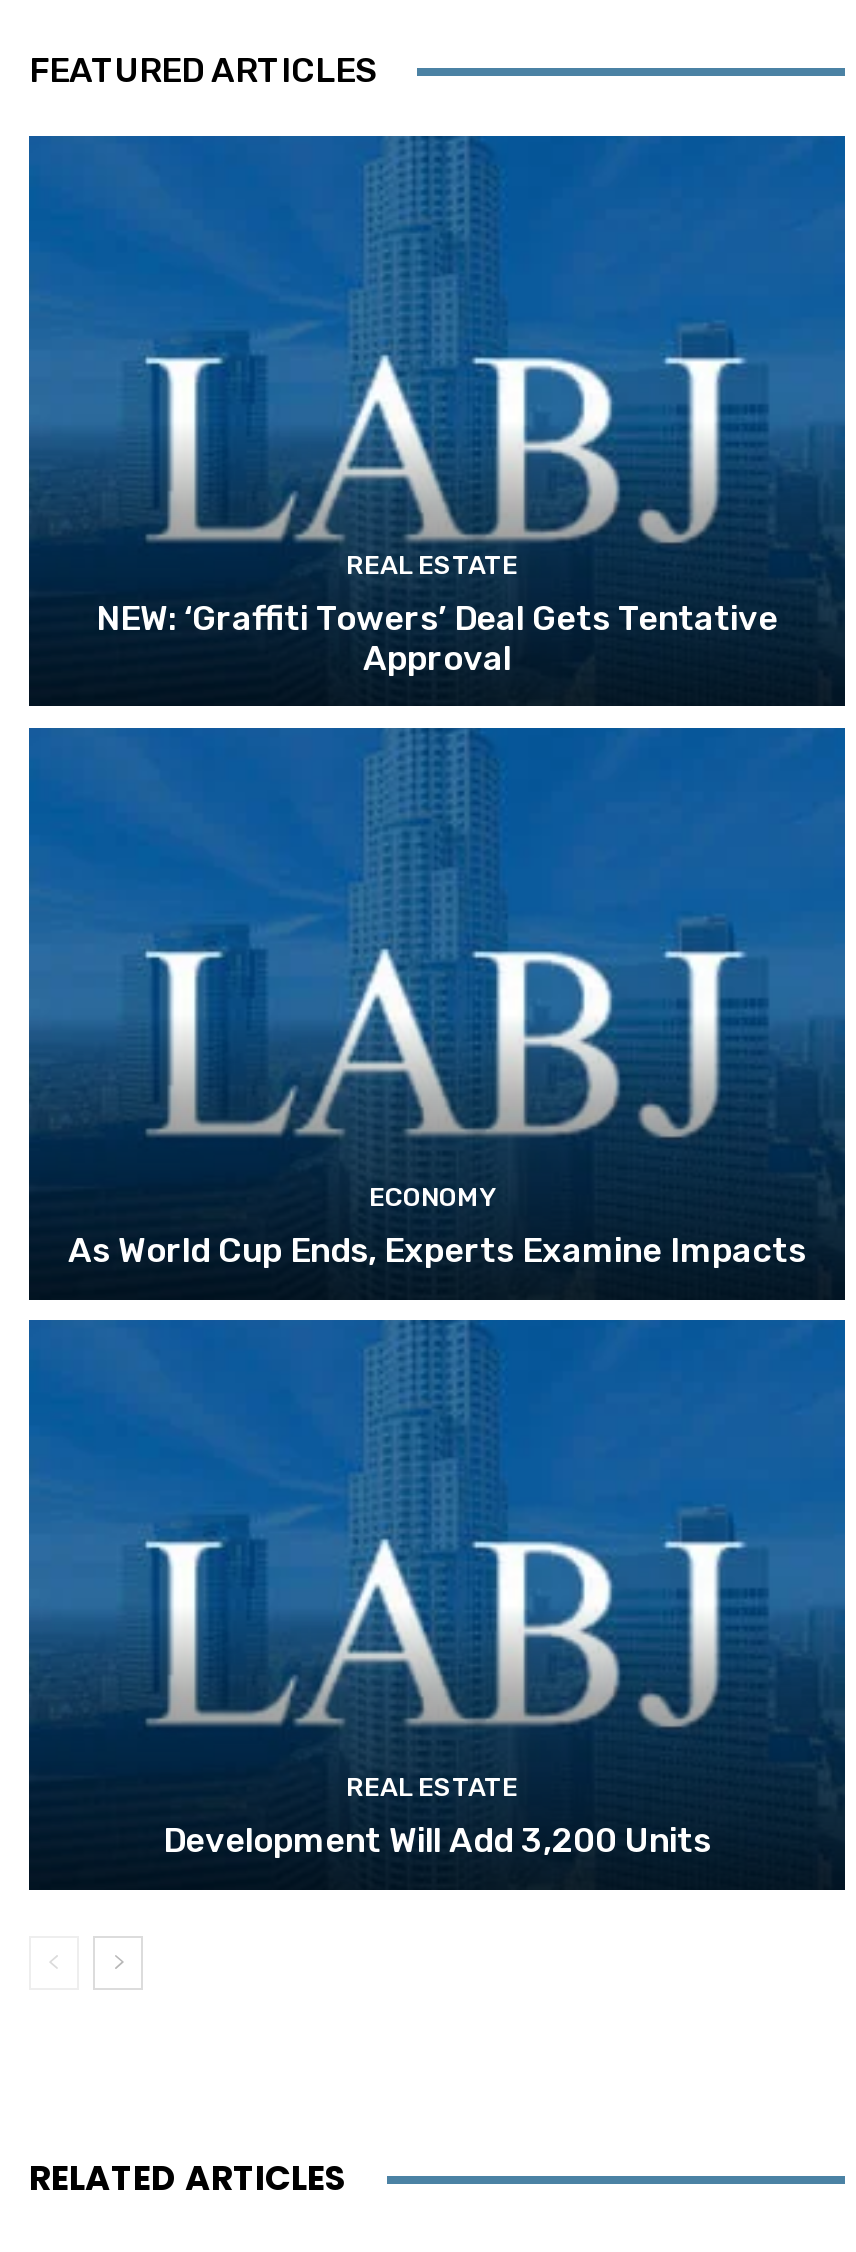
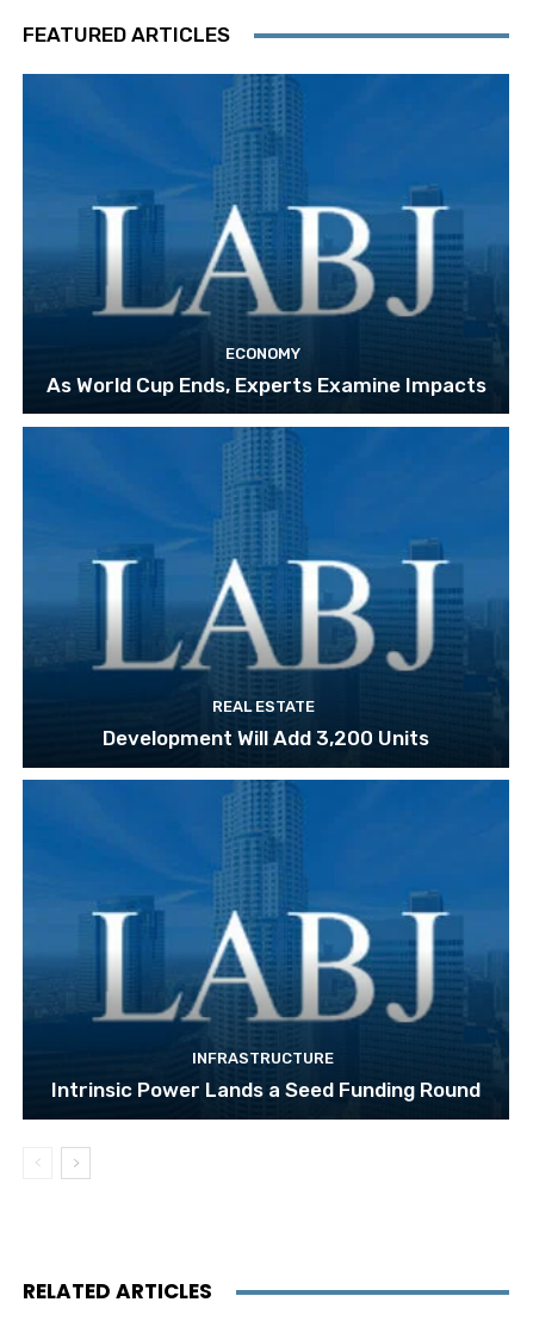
[96,550,778,678] REAL ESTATE | NEW: ‘Graffiti Towers’ Deal Gets Tentative | Approval -> none
moved [27,724,845,1860] -> [21,72,509,749]: [image] | ECONOMY | As World Cup Ends, Experts Examine Impacts | REAL ESTATE | Development Will Add 3,200 Units
none -> [51,1049,481,1102] INFRASTRUCTURE | Intrinsic Power Lands a Seed Funding Round

